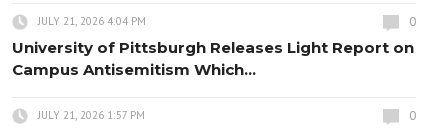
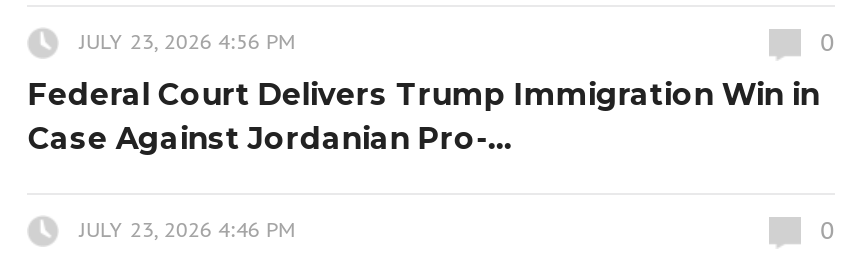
[38,15,146,28] JULY 21, 2026 4:04 PM -> [80,29,296,55] JULY 23, 2026 4:56 PM
[12,38,414,79] University of Pittsburgh Releases Light Report on | Campus Antisemitism Which... -> [28,75,820,157] Federal Court Delivers Trump Immigration Win in | Case Against Jordanian Pro-...
[38,109,145,122] JULY 21, 2026 1:57 PM -> [80,217,296,243] JULY 23, 2026 4:46 PM

